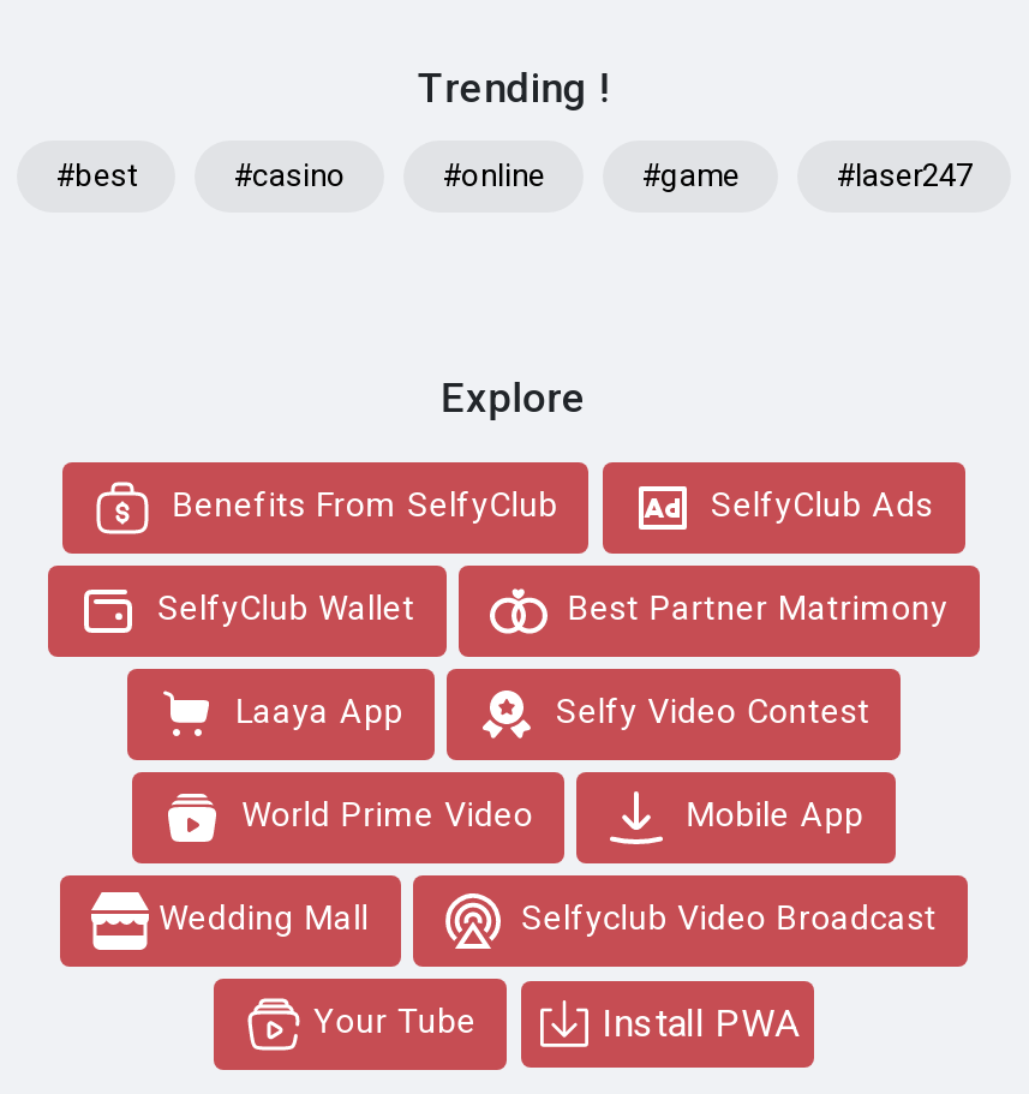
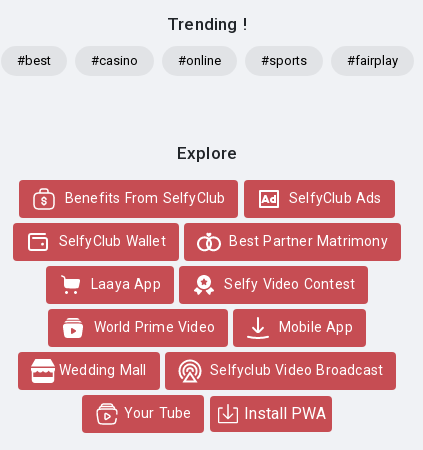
[641,157,973,193] #game | #laser247 -> [260,53,397,68] #sports | #fairplay

